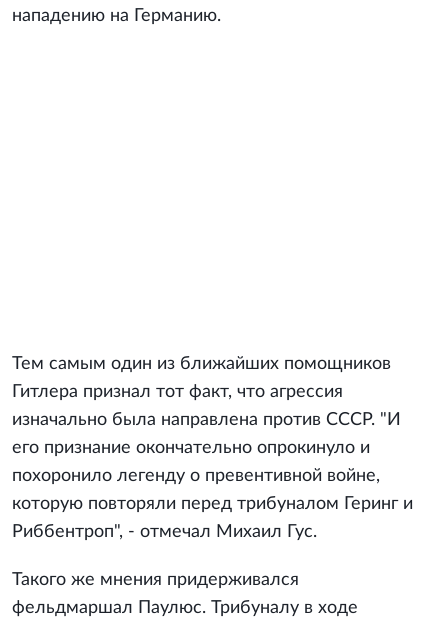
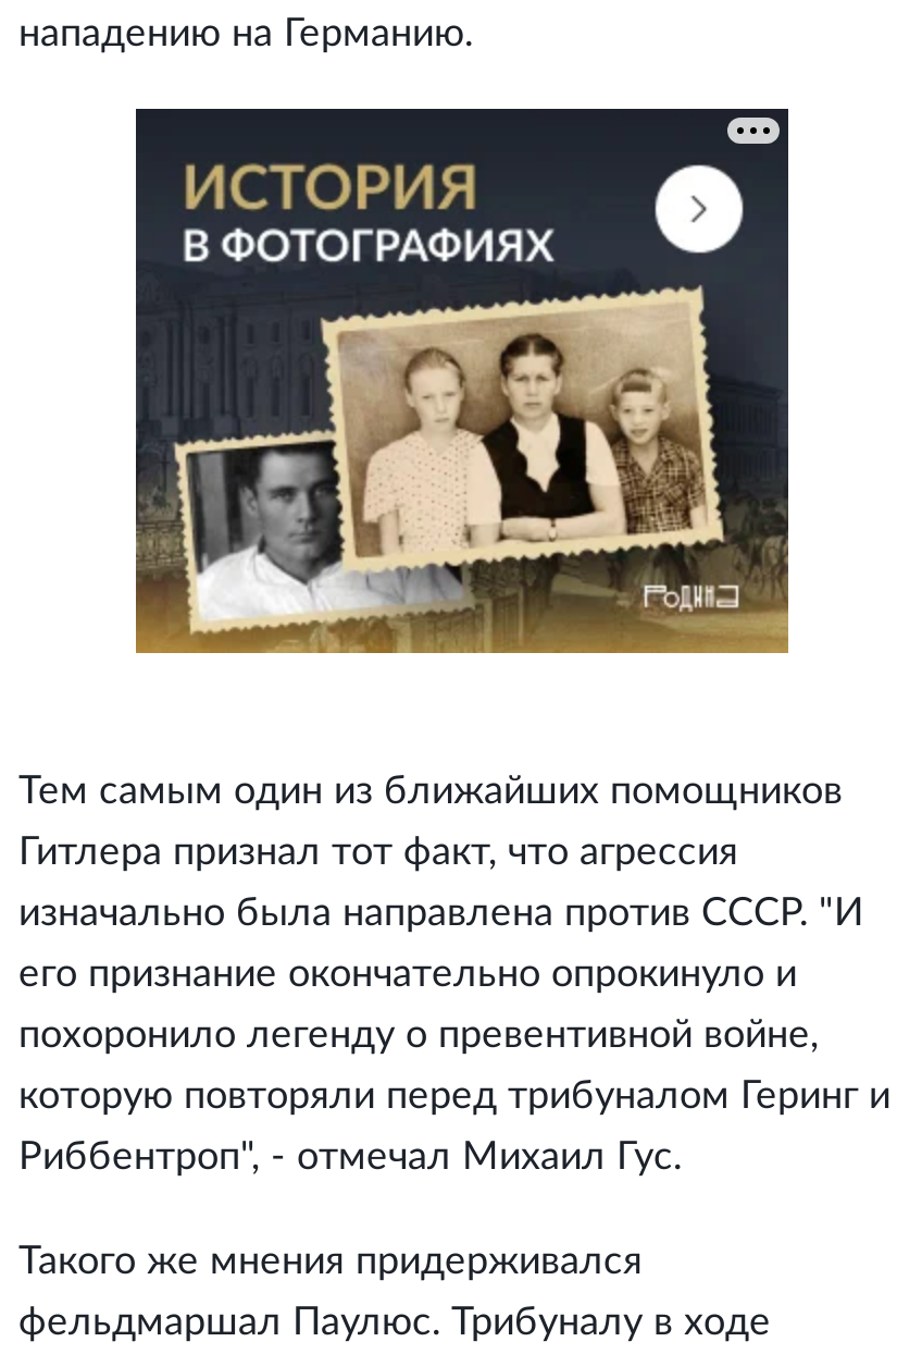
none -> [134,107,790,655] [image]

